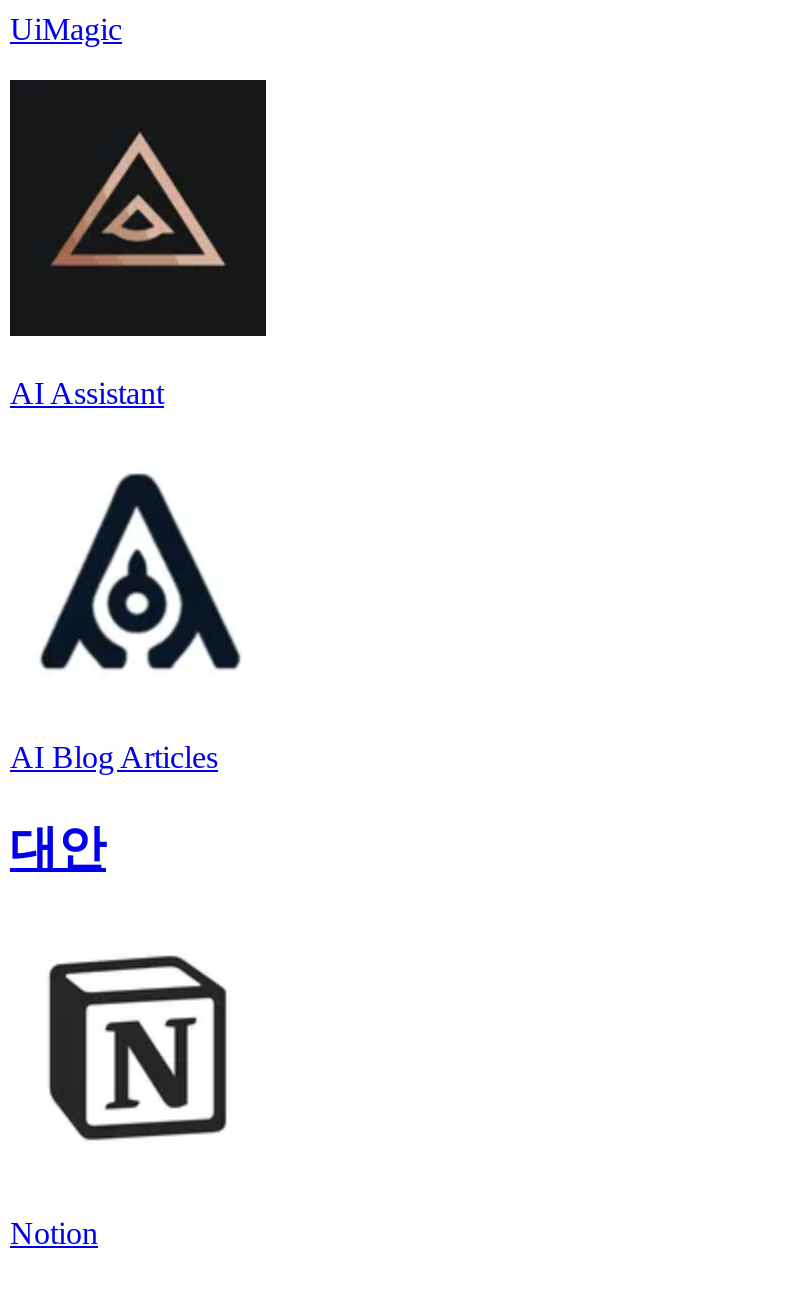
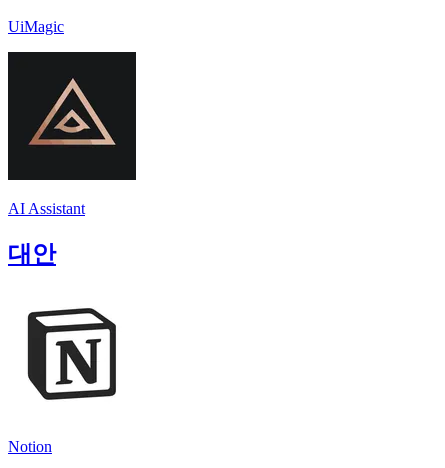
[10,456,242,773] [image] | AI Blog Articles -> none

